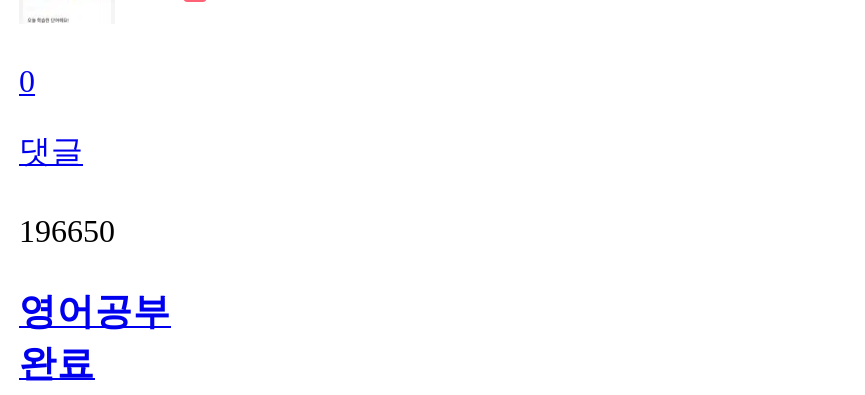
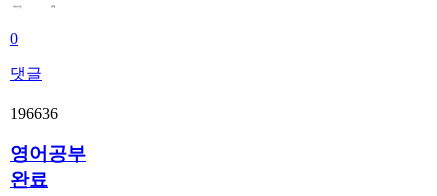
[19,213,115,247] 196650 -> [10,105,58,122] 196636

